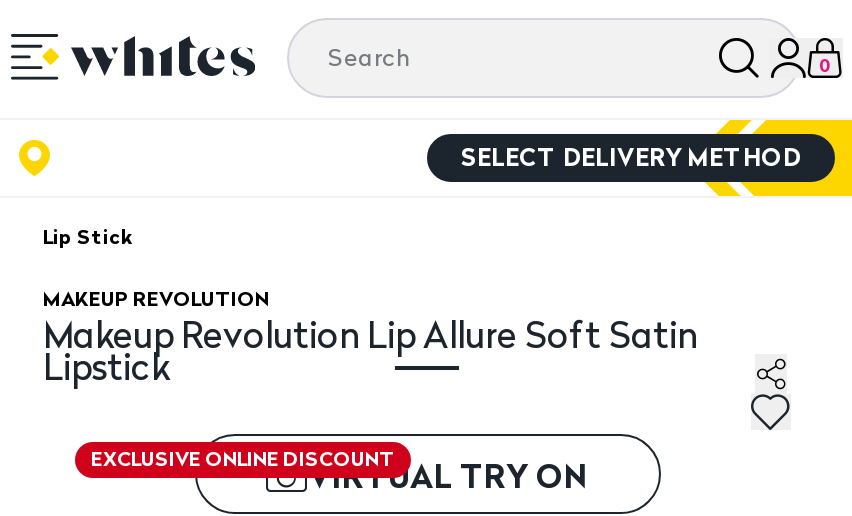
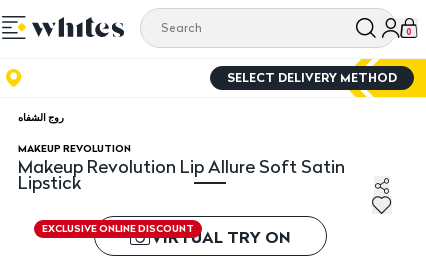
[43,222,133,250] Lip Stick -> [18,110,64,124] روج الشفاه

